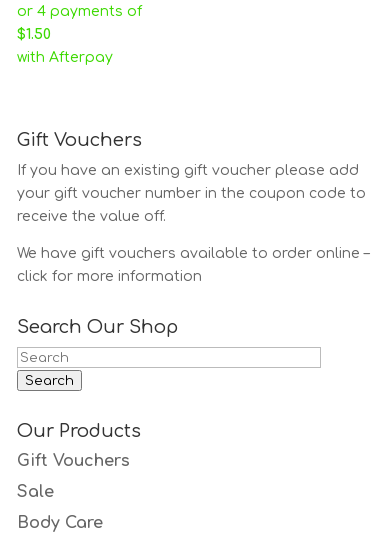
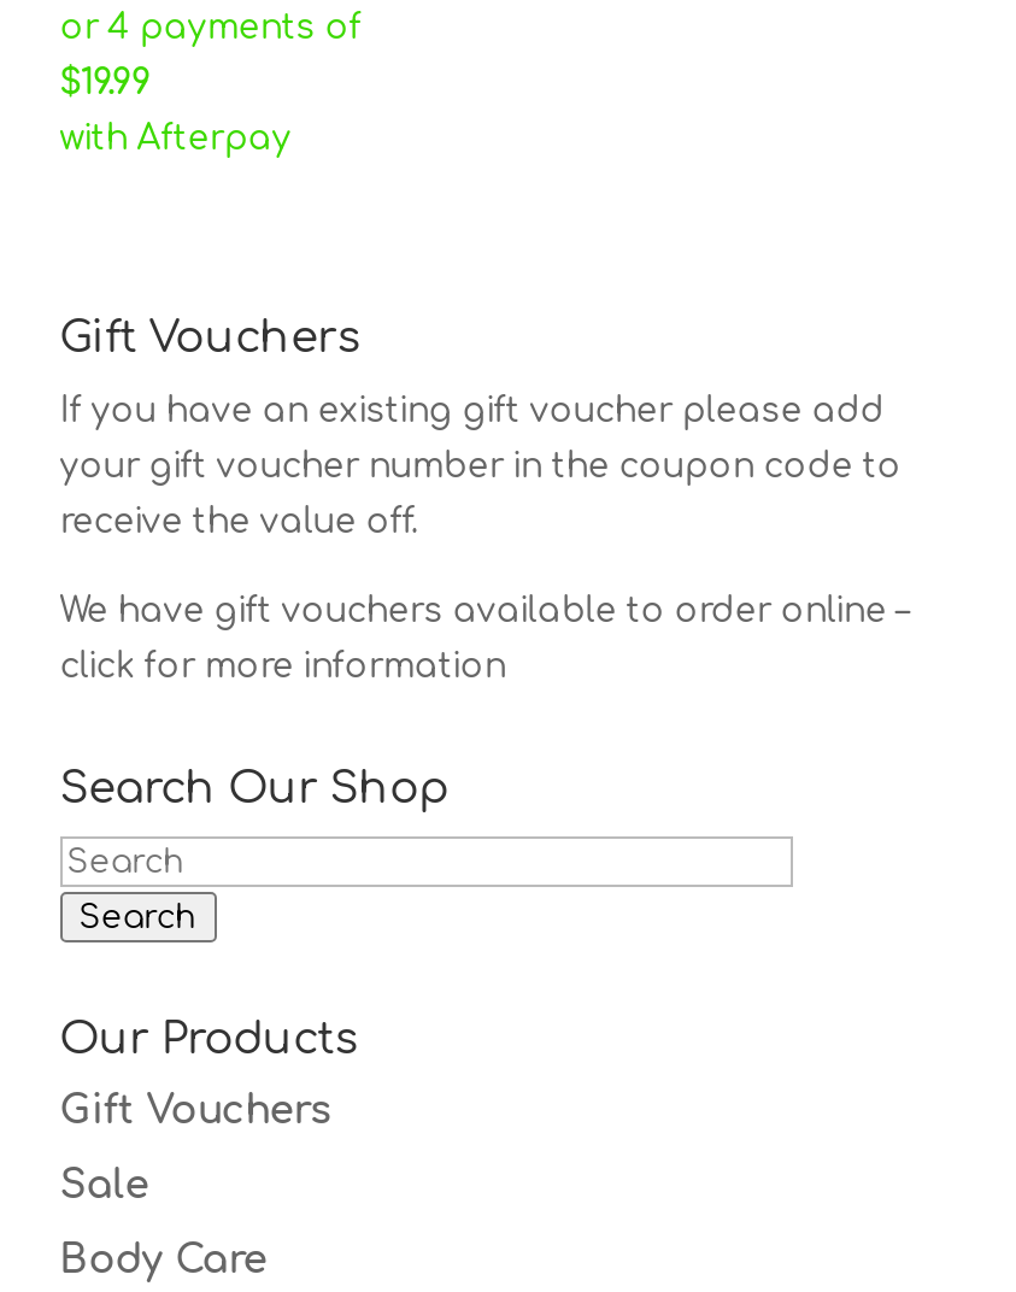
[17,27,51,42] $1.50 -> [60,66,151,102] $19.99

